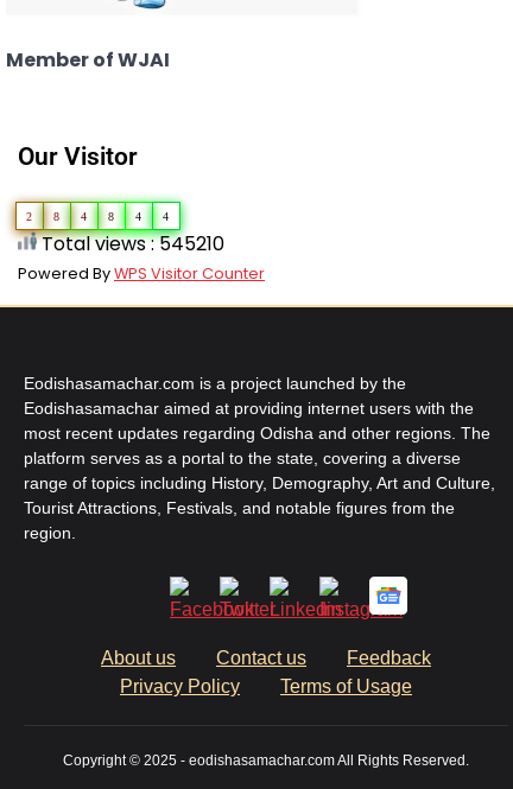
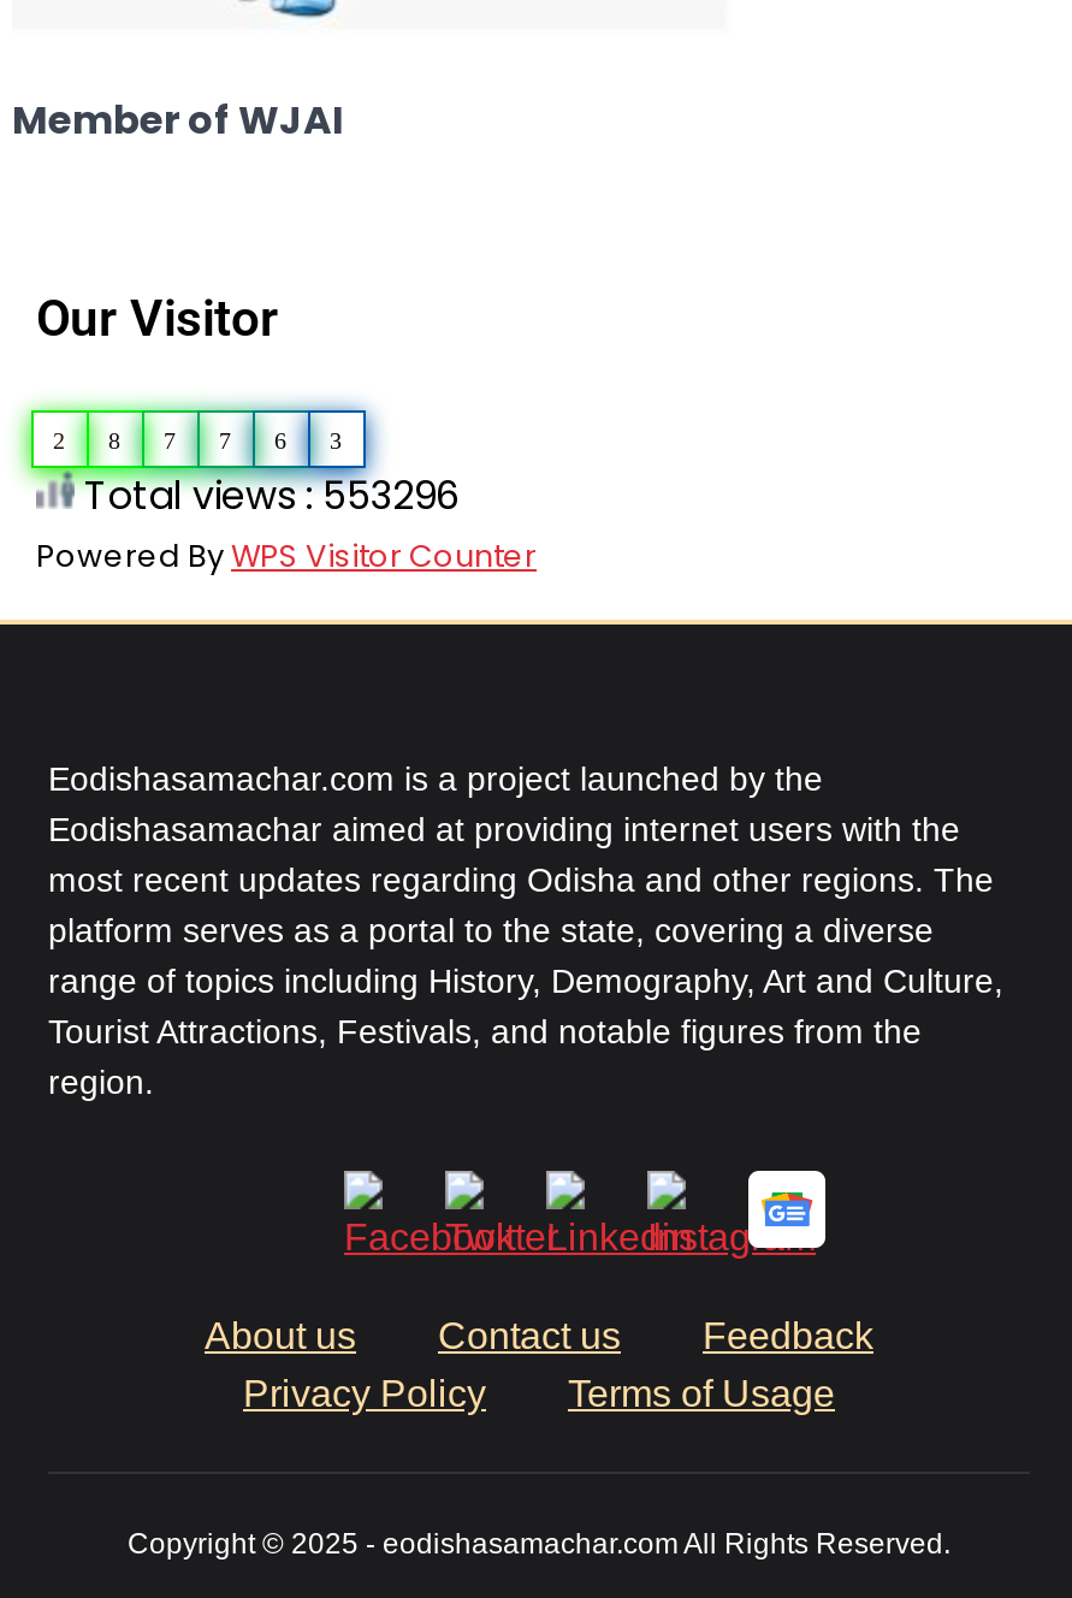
[81,210,87,223] 4 -> [164,426,176,453] 7
[108,210,114,223] 8 -> [219,426,231,453] 7
[135,210,141,223] 4 -> [274,426,286,453] 6
[163,210,169,223] 4 -> [330,426,342,453] 3
[37,230,224,258] Total views : 545210 -> [75,467,460,522] Total views : 553296

